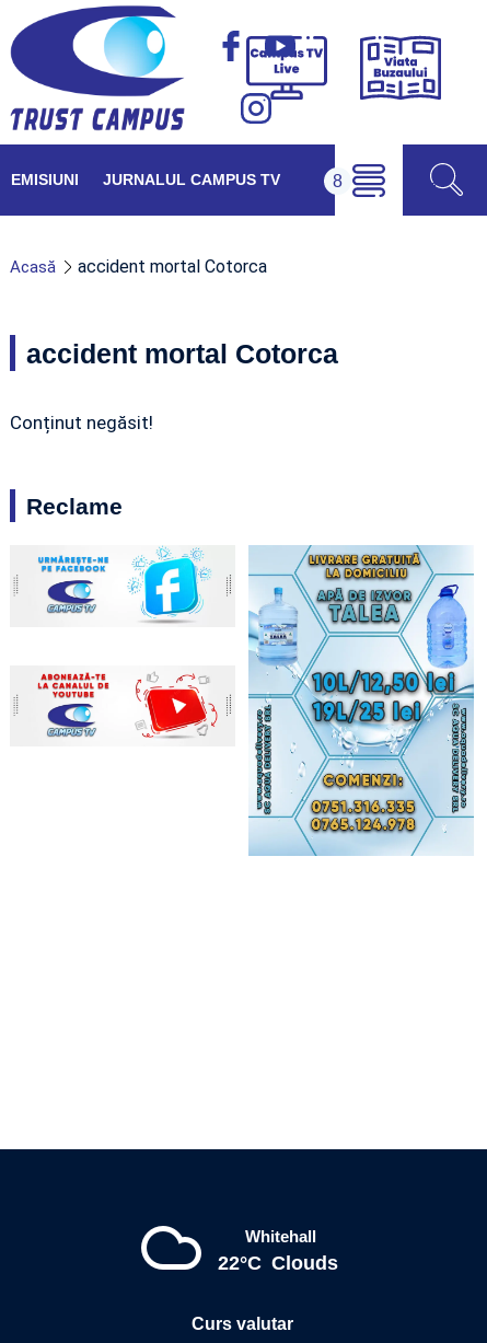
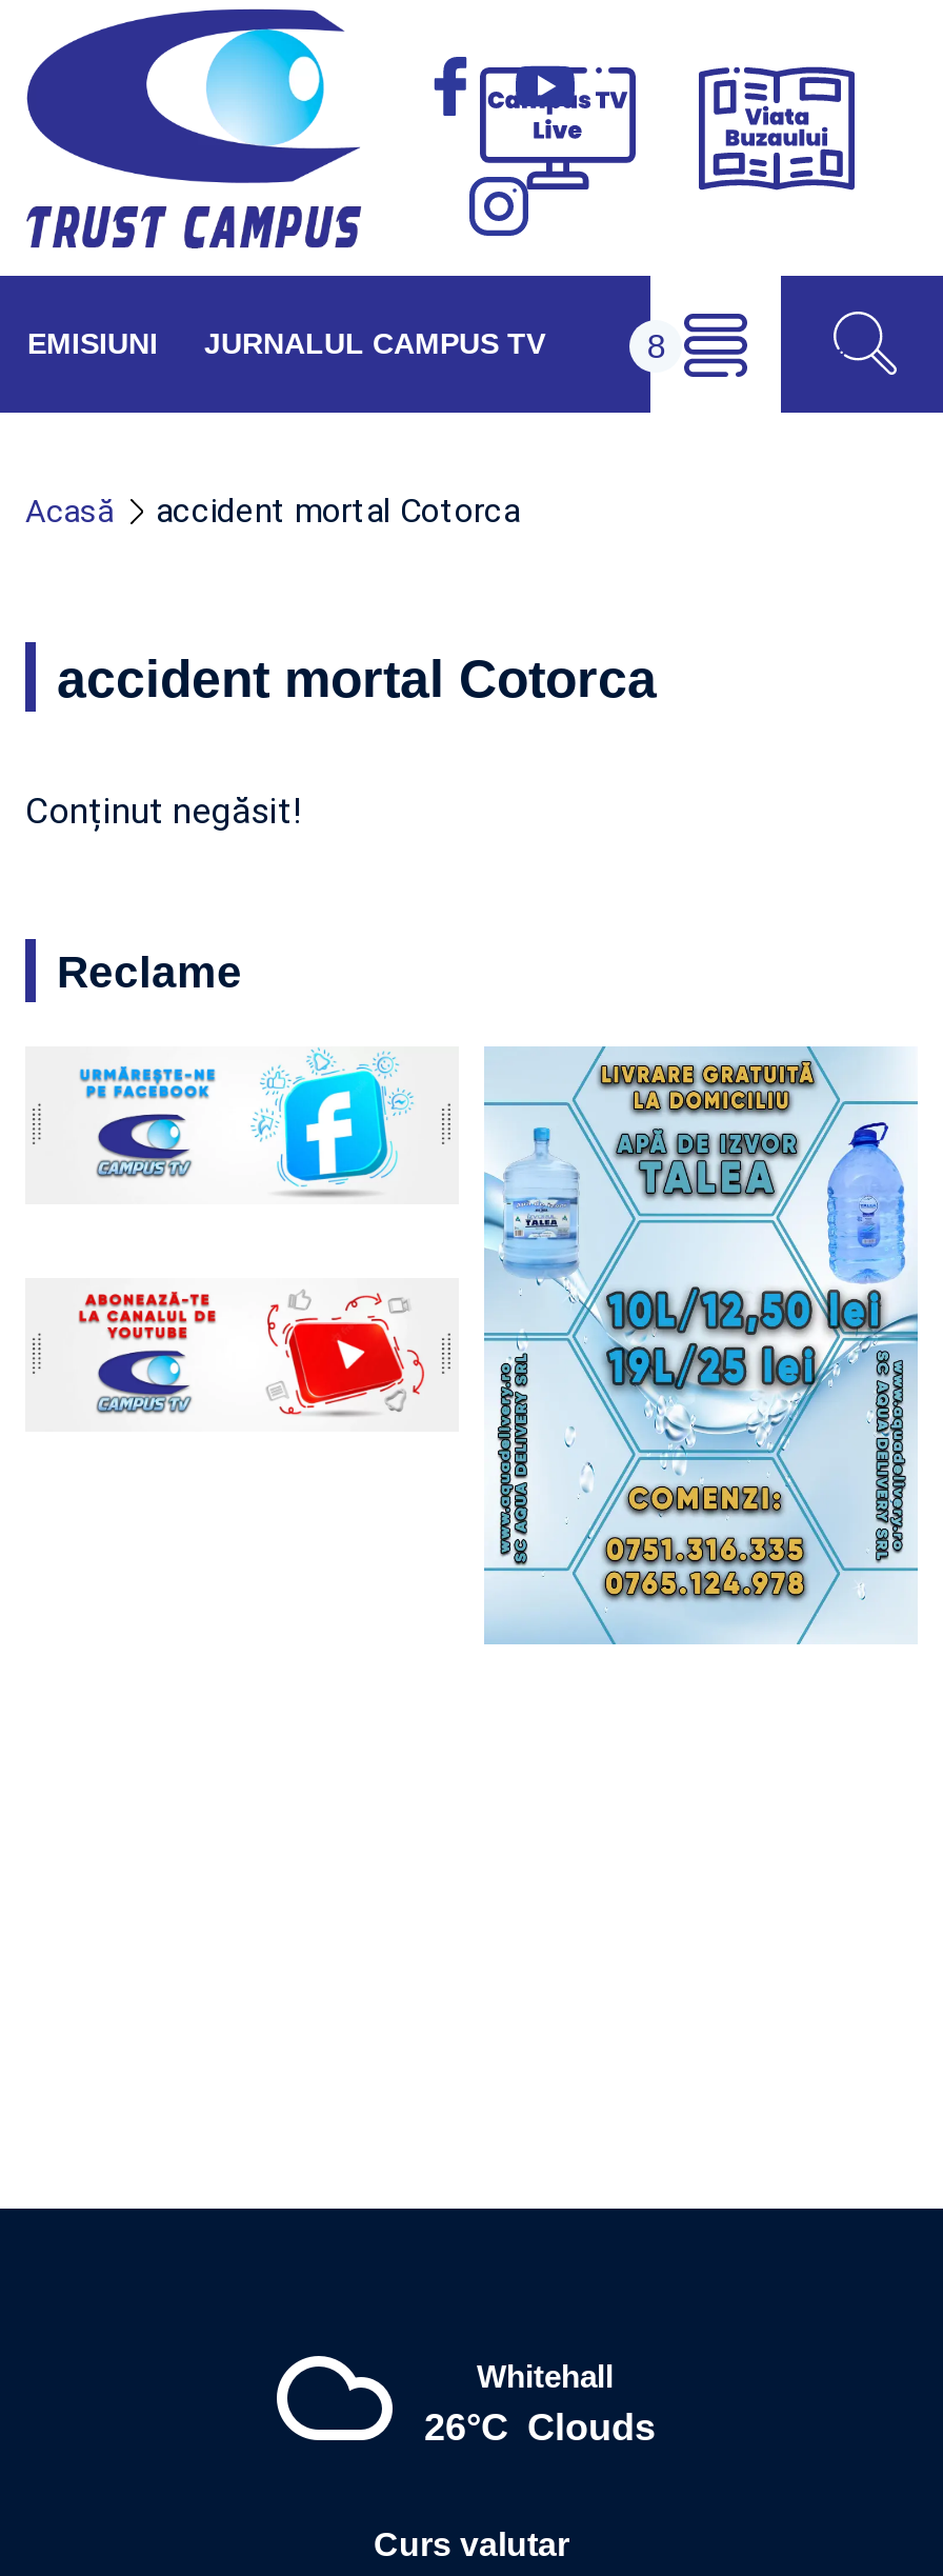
[217,1252,338,1274] 22°C Clouds -> [424,2407,656,2449] 26°C Clouds

